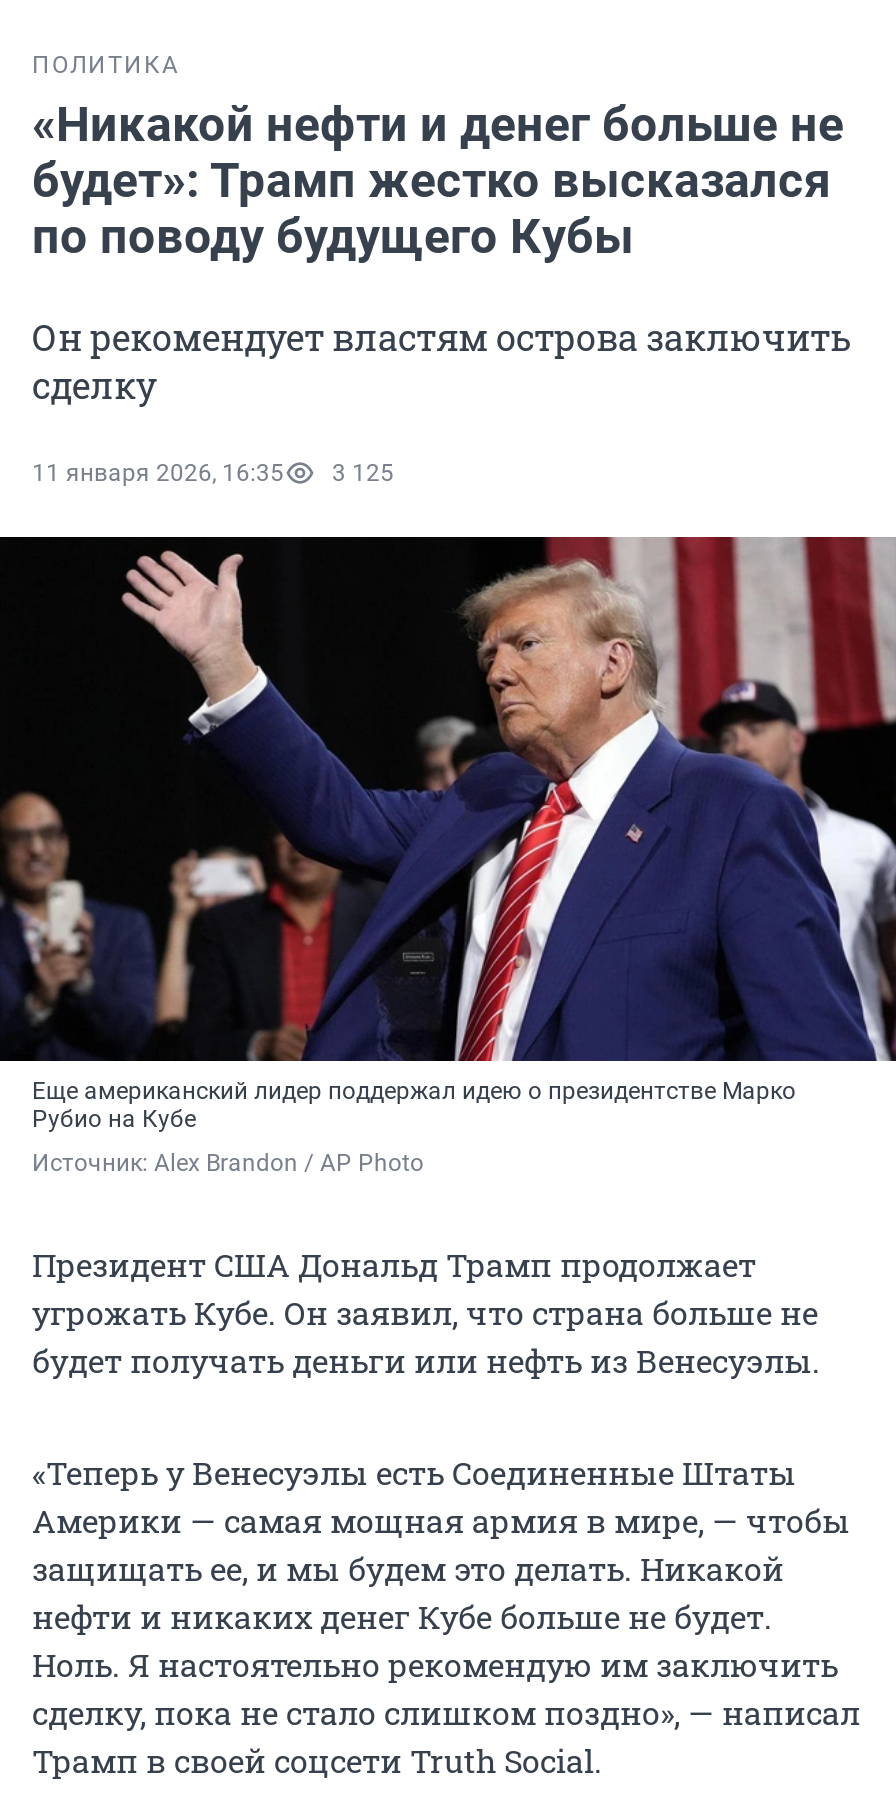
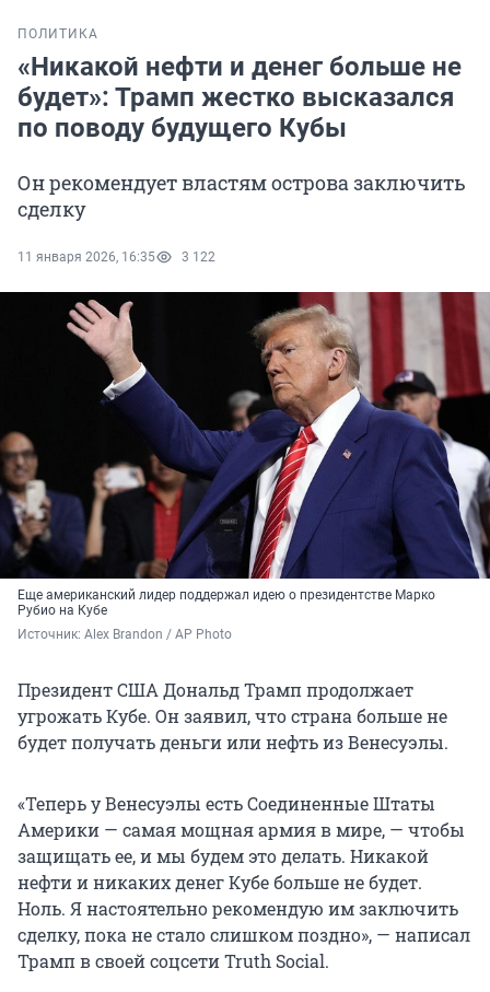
[32,459,394,487] 11 января 2026, 16:35 3 125 -> [17,249,215,265] 11 января 2026, 16:35 3 122

